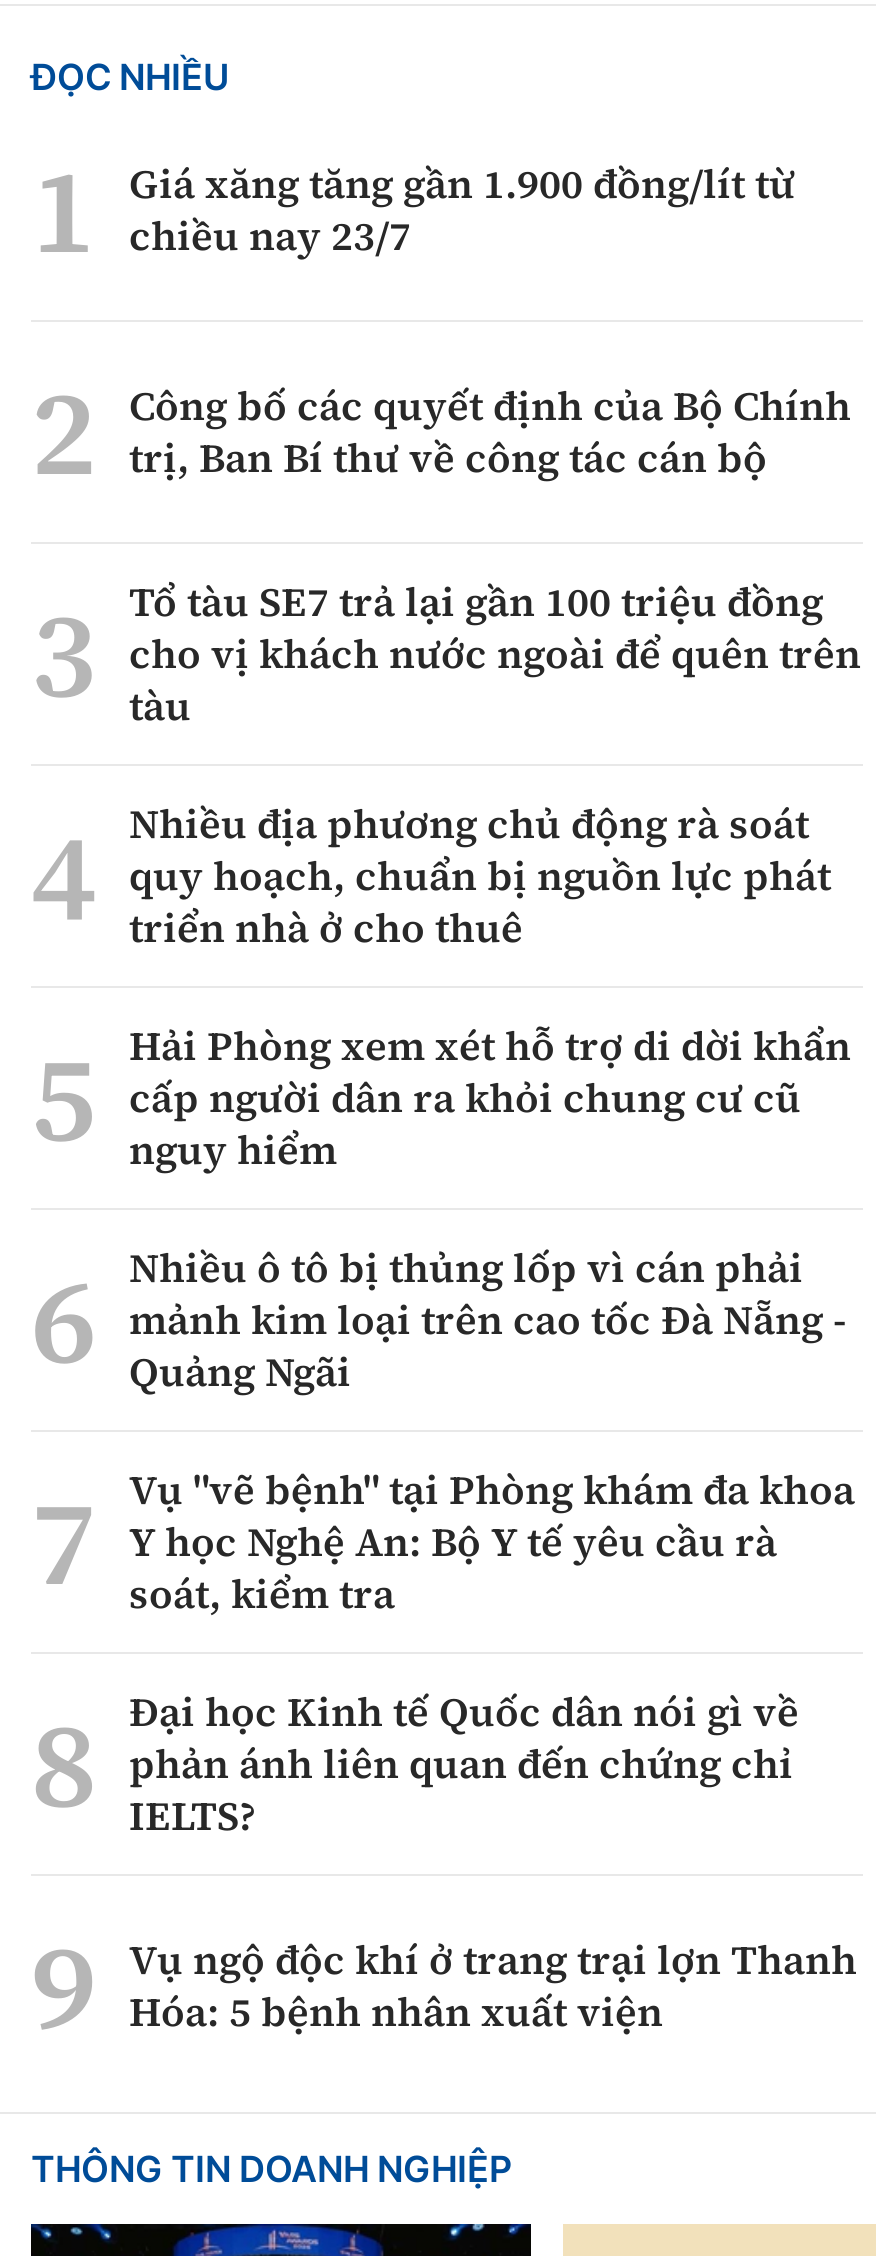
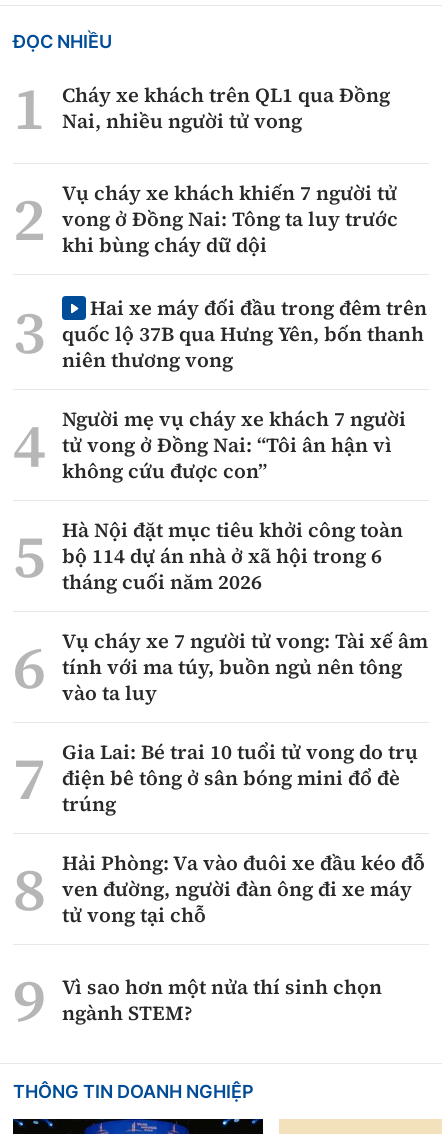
[129,157,795,265] Giá xăng tăng gần 1.900 đồng/lít từ | chiều nay 23/7 -> [62,80,390,134] Cháy xe khách trên QL1 qua Đồng | Nai, nhiều người tử vong
[129,379,851,487] Công bố các quyết định của Bộ Chính | trị, Ban Bí thư về công tác cán bộ -> [62,178,398,258] Vụ cháy xe khách khiến 7 người tử | vong ở Đồng Nai: Tông ta luy trước | khi bùng cháy dữ dội
[129,575,861,735] Tổ tàu SE7 trả lại gần 100 triệu đồng | cho vị khách nước ngoài để quên trên | tàu -> [62,293,427,373] Hai xe máy đối đầu trong đêm trên | quốc lộ 37B qua Hưng Yên, bốn thanh | niên thương vong
[129,797,831,957] Nhiều địa phương chủ động rà soát | quy hoạch, chuẩn bị nguồn lực phát | triển nhà ở cho thuê -> [62,404,406,484] Người mẹ vụ cháy xe khách 7 người | tử vong ở Đồng Nai: “Tôi ân hận vì | không cứu được con”
[129,1019,851,1179] Hải Phòng xem xét hỗ trợ di dời khẩn | cấp người dân ra khỏi chung cư cũ | nguy hiểm -> [62,515,403,595] Hà Nội đặt mục tiêu khởi công toàn | bộ 114 dự án nhà ở xã hội trong 6 | tháng cuối năm 2026
[129,1241,847,1401] Nhiều ô tô bị thủng lốp vì cán phải | mảnh kim loại trên cao tốc Đà Nẵng - | Quảng Ngãi -> [62,626,428,706] Vụ cháy xe 7 người tử vong: Tài xế âm | tính với ma túy, buồn ngủ nên tông | vào ta luy
[129,1463,855,1623] Vụ "vẽ bệnh" tại Phòng khám đa khoa | Y học Nghệ An: Bộ Y tế yêu cầu rà | soát, kiểm tra -> [62,737,418,817] Gia Lai: Bé trai 10 tuổi tử vong do trụ | điện bê tông ở sân bóng mini đổ đè | trúng
[129,1685,799,1845] Đại học Kinh tế Quốc dân nói gì về | phản ánh liên quan đến chứng chỉ | IELTS? -> [62,848,425,928] Hải Phòng: Va vào đuôi xe đầu kéo đỗ | ven đường, người đàn ông đi xe máy | tử vong tại chỗ
[129,1933,857,2041] Vụ ngộ độc khí ở trang trại lợn Thanh | Hóa: 5 bệnh nhân xuất viện -> [62,972,382,1026] Vì sao hơn một nửa thí sinh chọn | ngành STEM?

